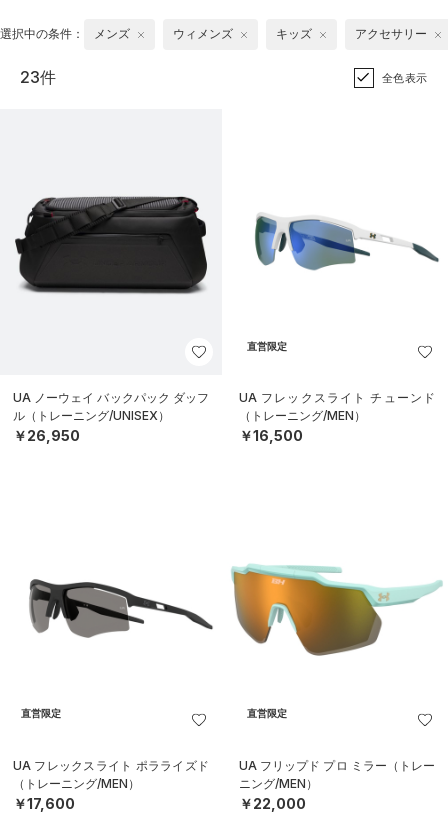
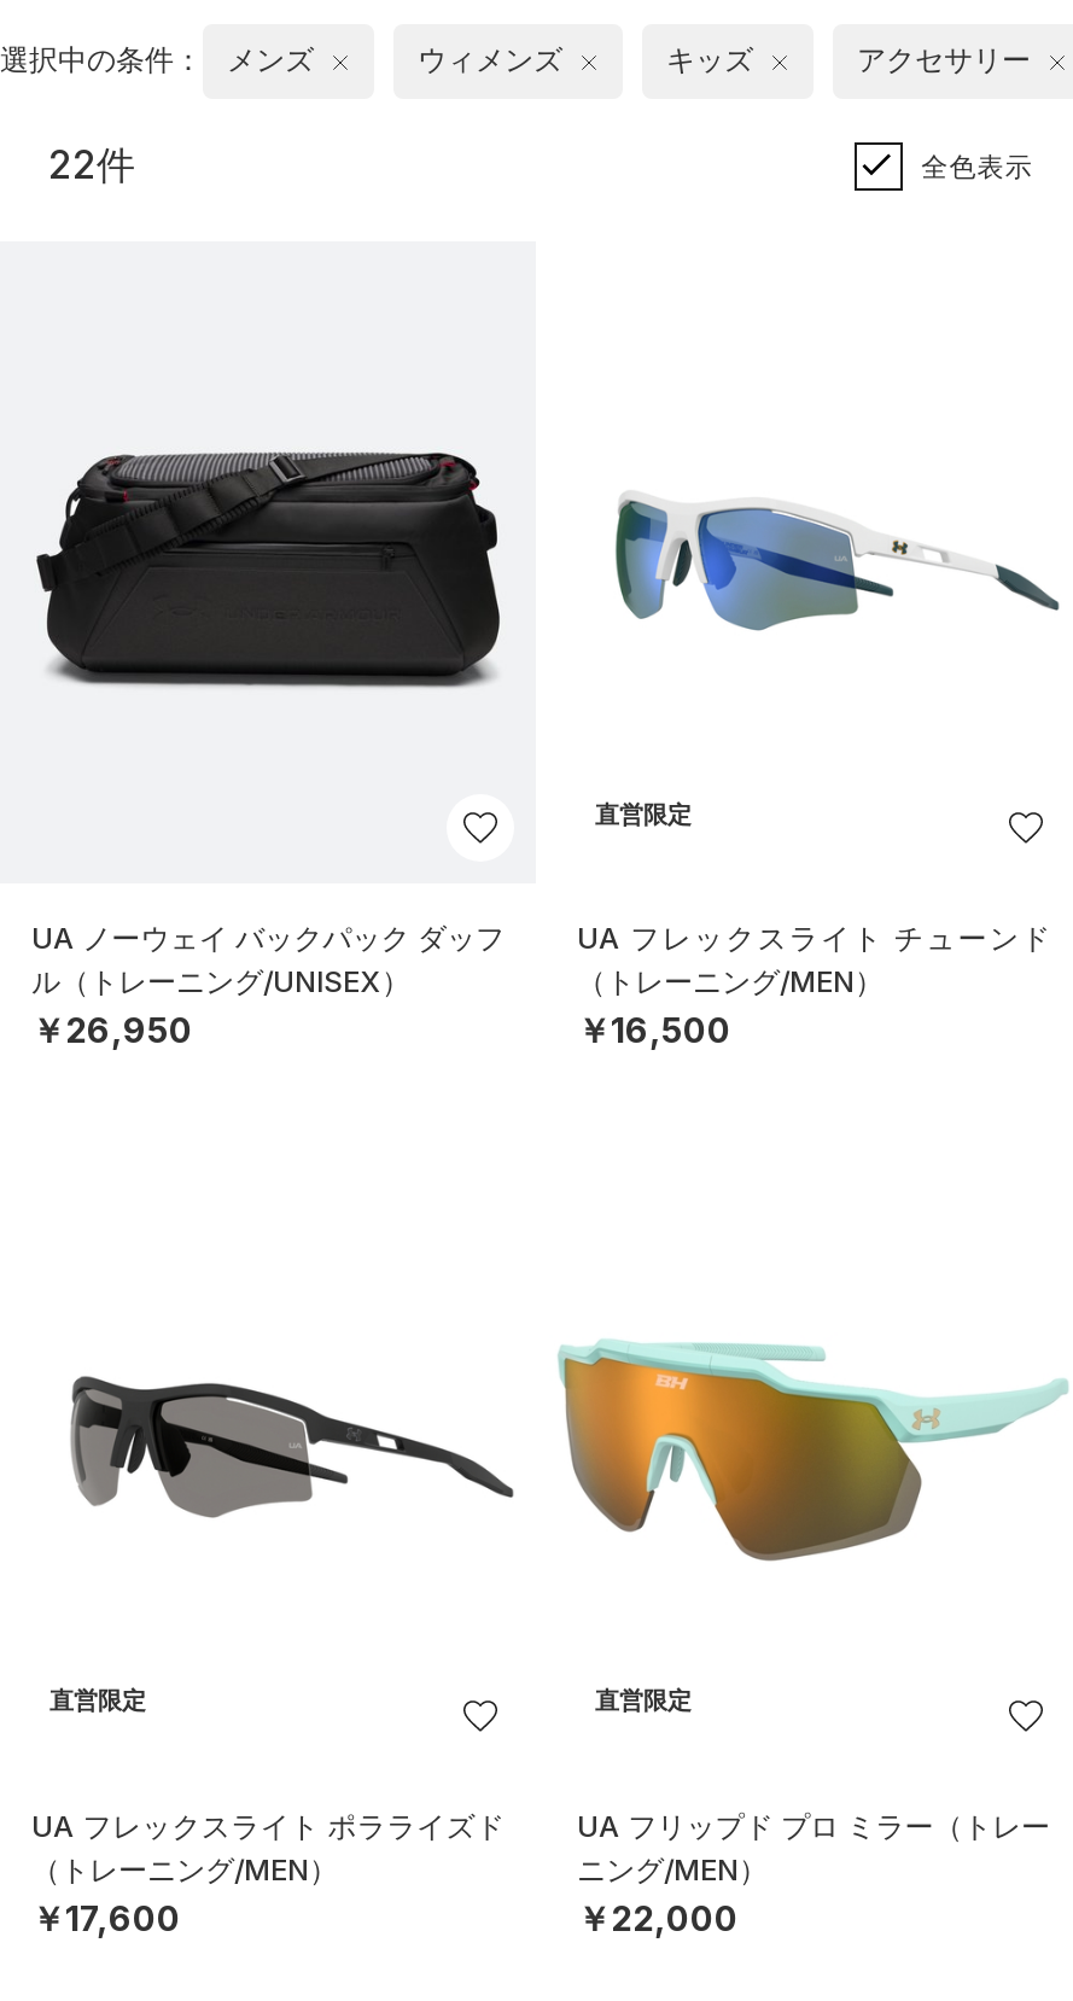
[20,67,56,87] 23件 -> [48,140,135,188] 22件

